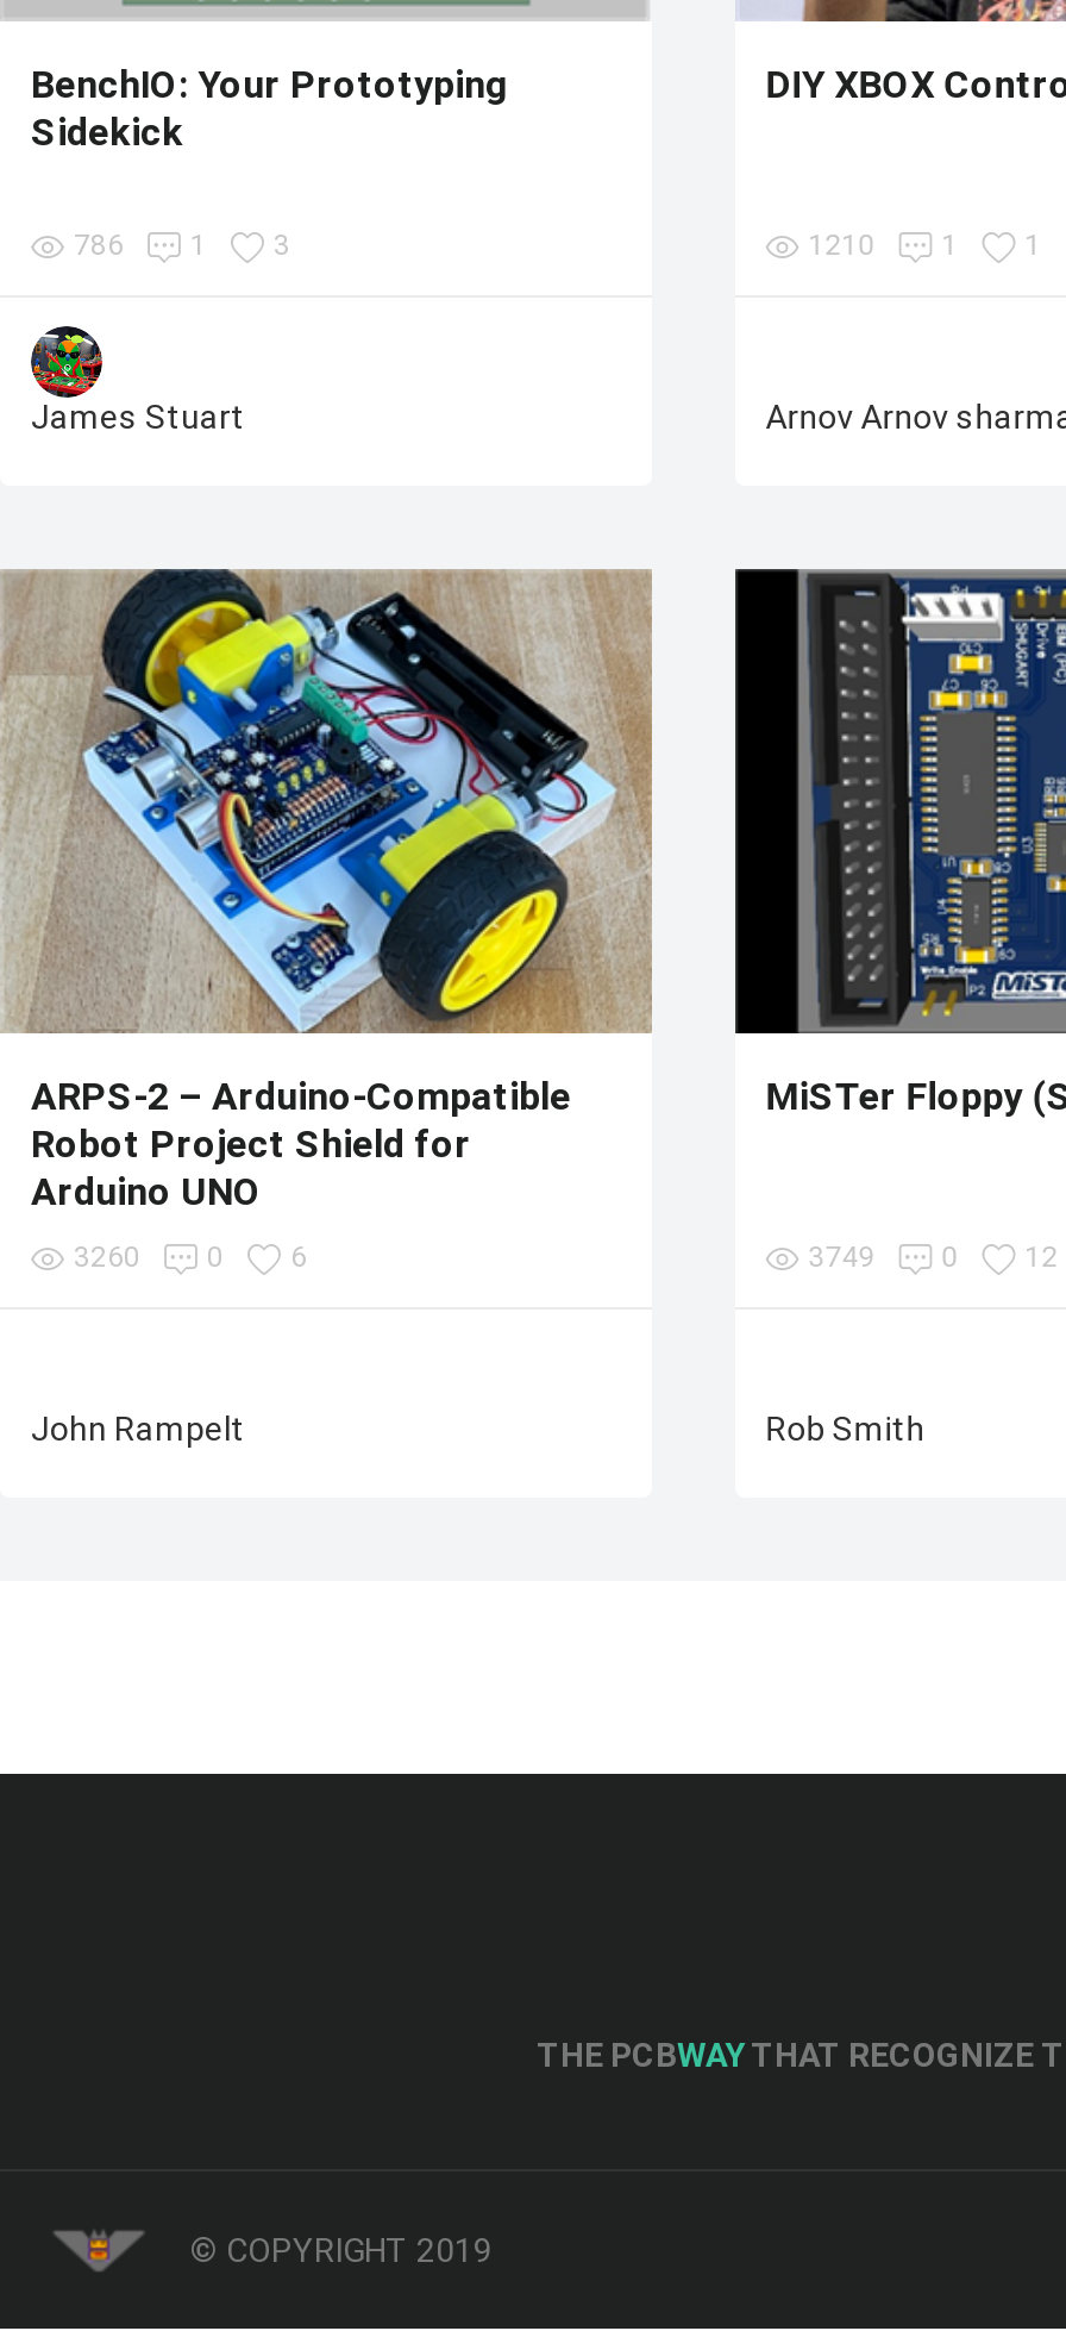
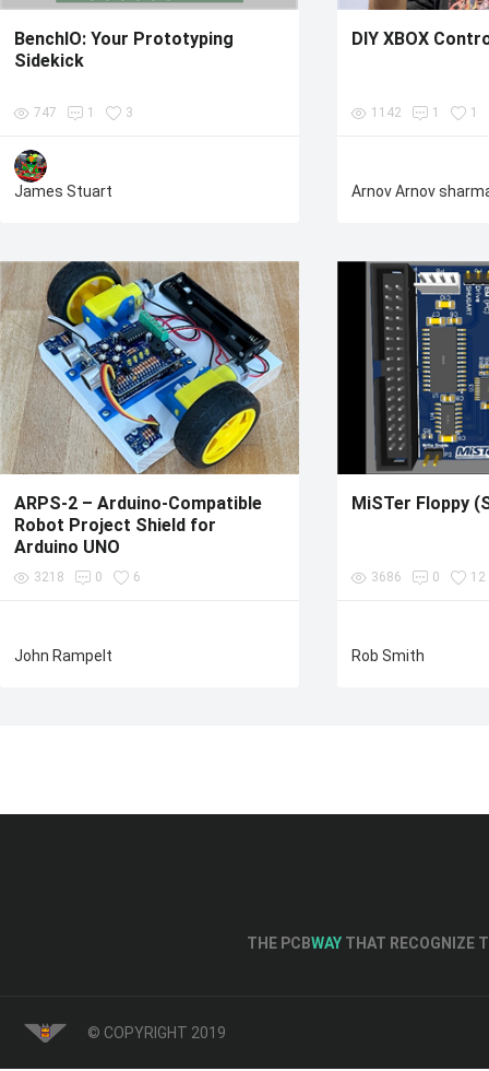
[74,230,290,263] 786 1 3 -> [34,105,133,121] 747 1 3
[809,230,1042,263] 1210 1 1 -> [371,105,478,121] 1142 1 1
[74,1241,307,1275] 3260 0 6 -> [34,570,141,585] 3218 0 6
[809,1241,1058,1275] 3749 0 12 -> [371,570,486,585] 3686 0 12

